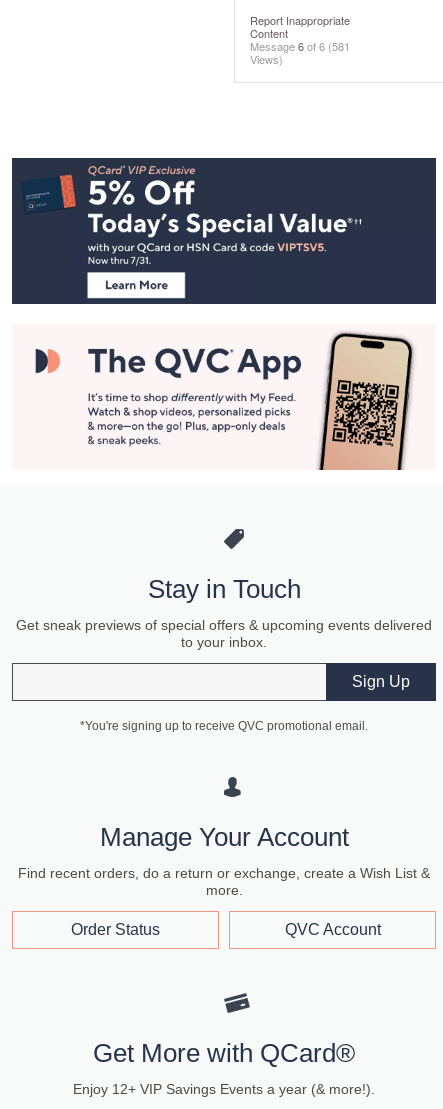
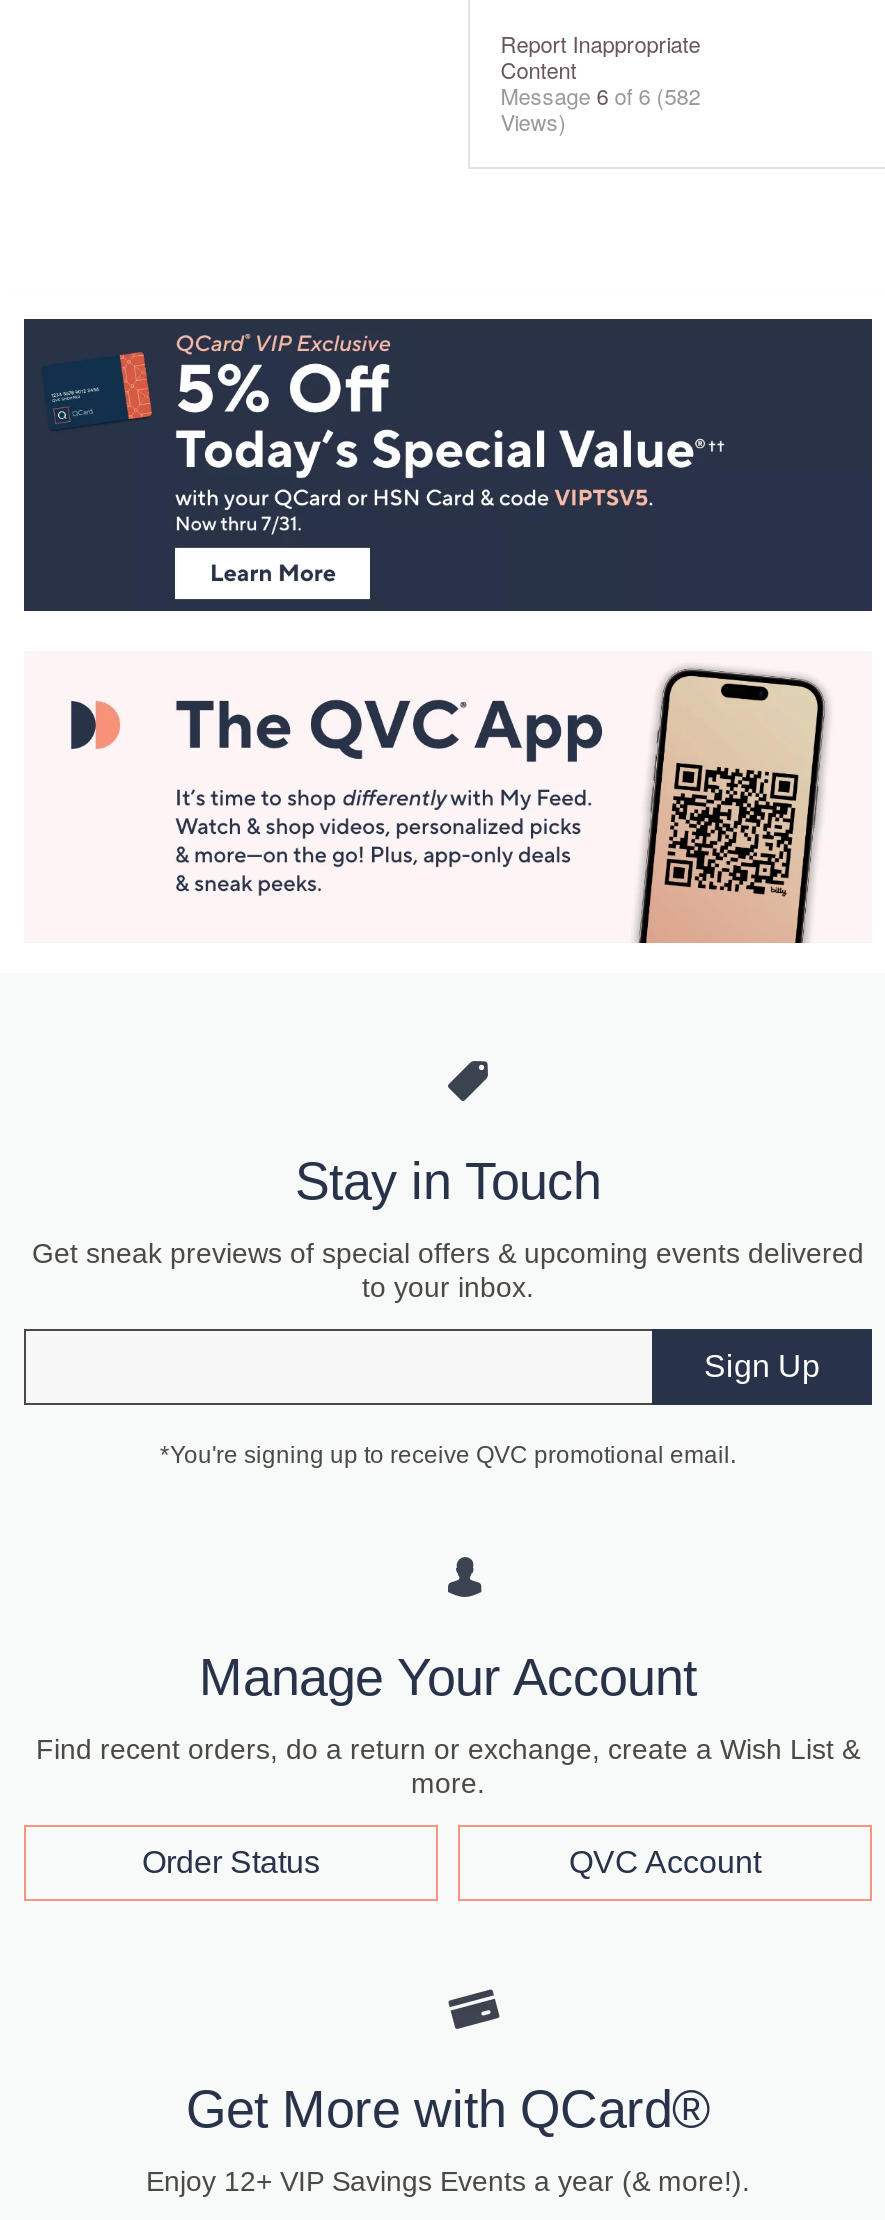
[250,38,350,54] Message 6 of 6 (581 -> [500,79,700,111] Message 6 of 6 (582

